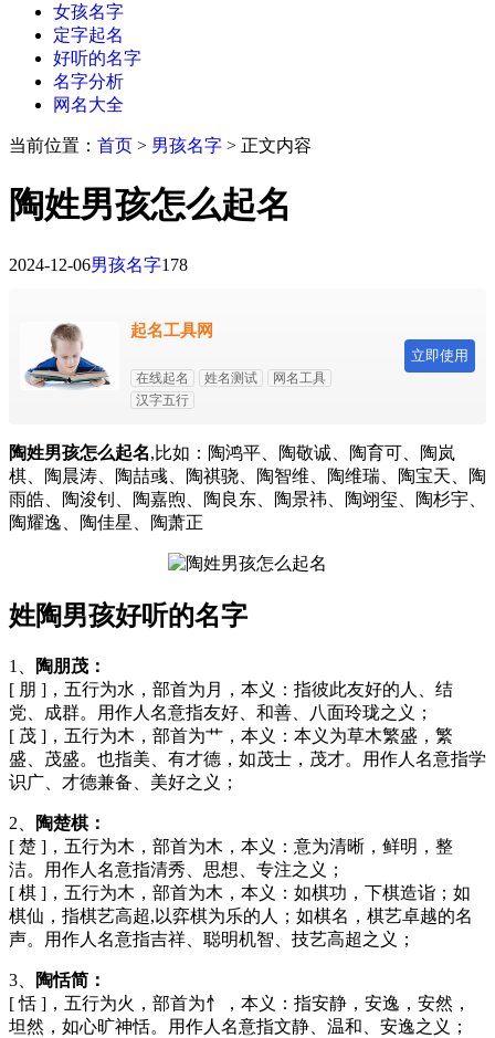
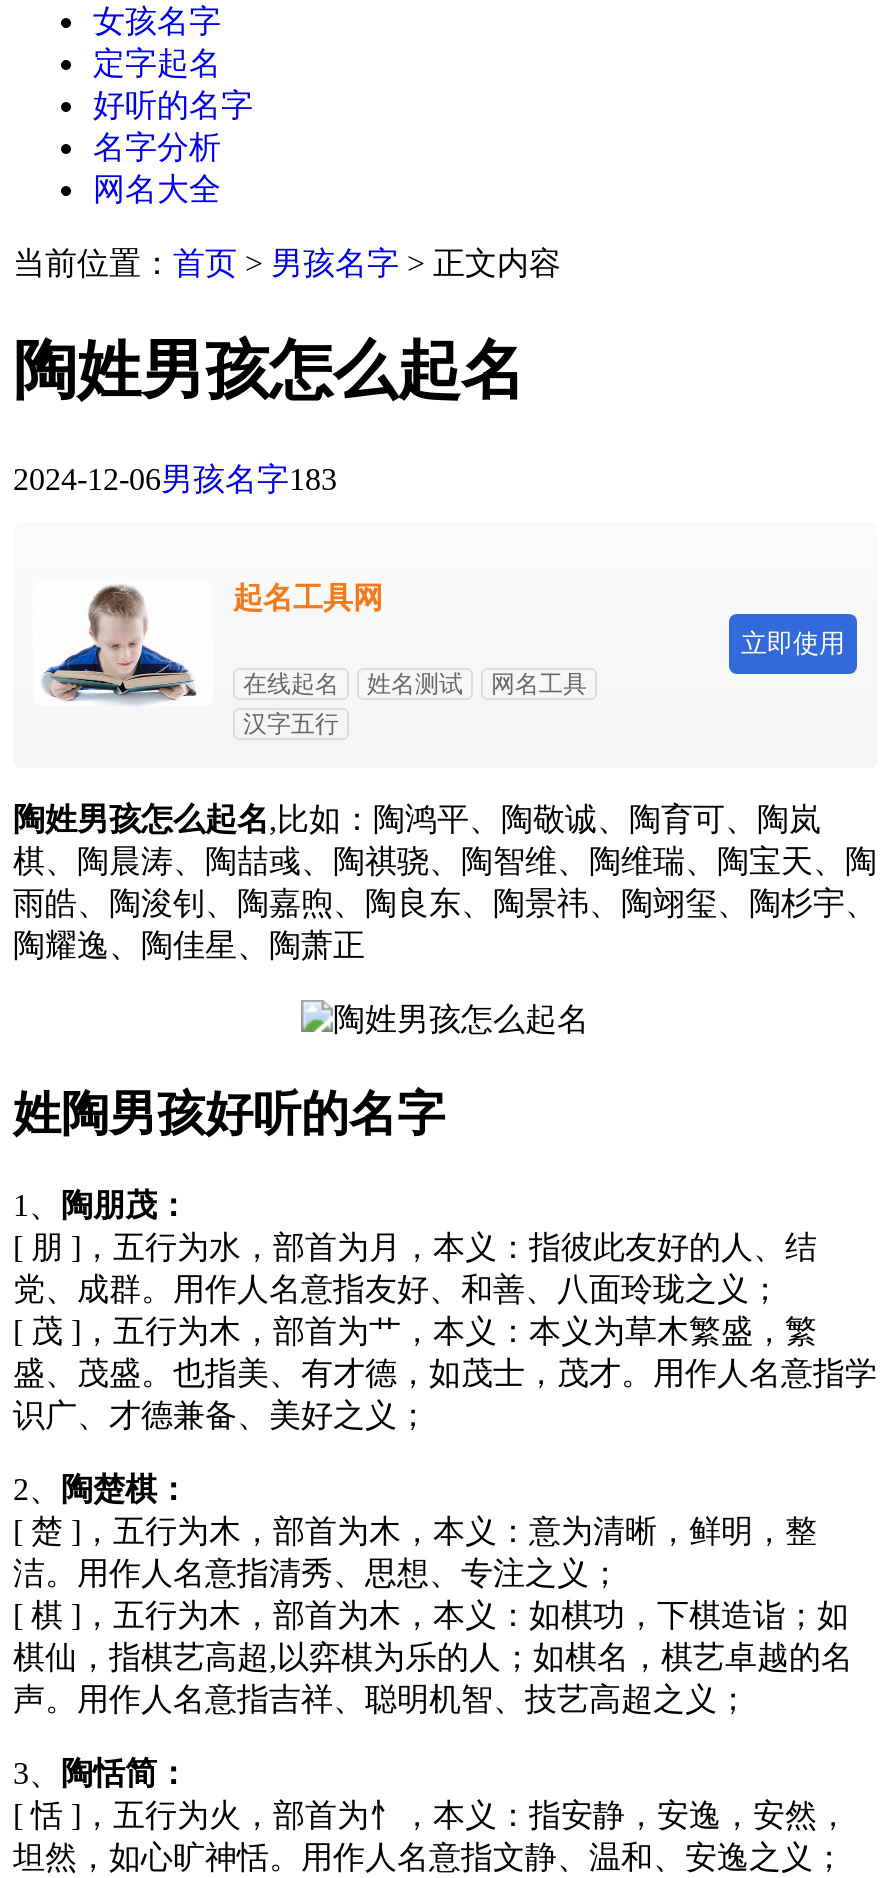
[9,255,188,274] 2024-12-06男孩名字178 -> [13,462,337,496] 2024-12-06男孩名字183

